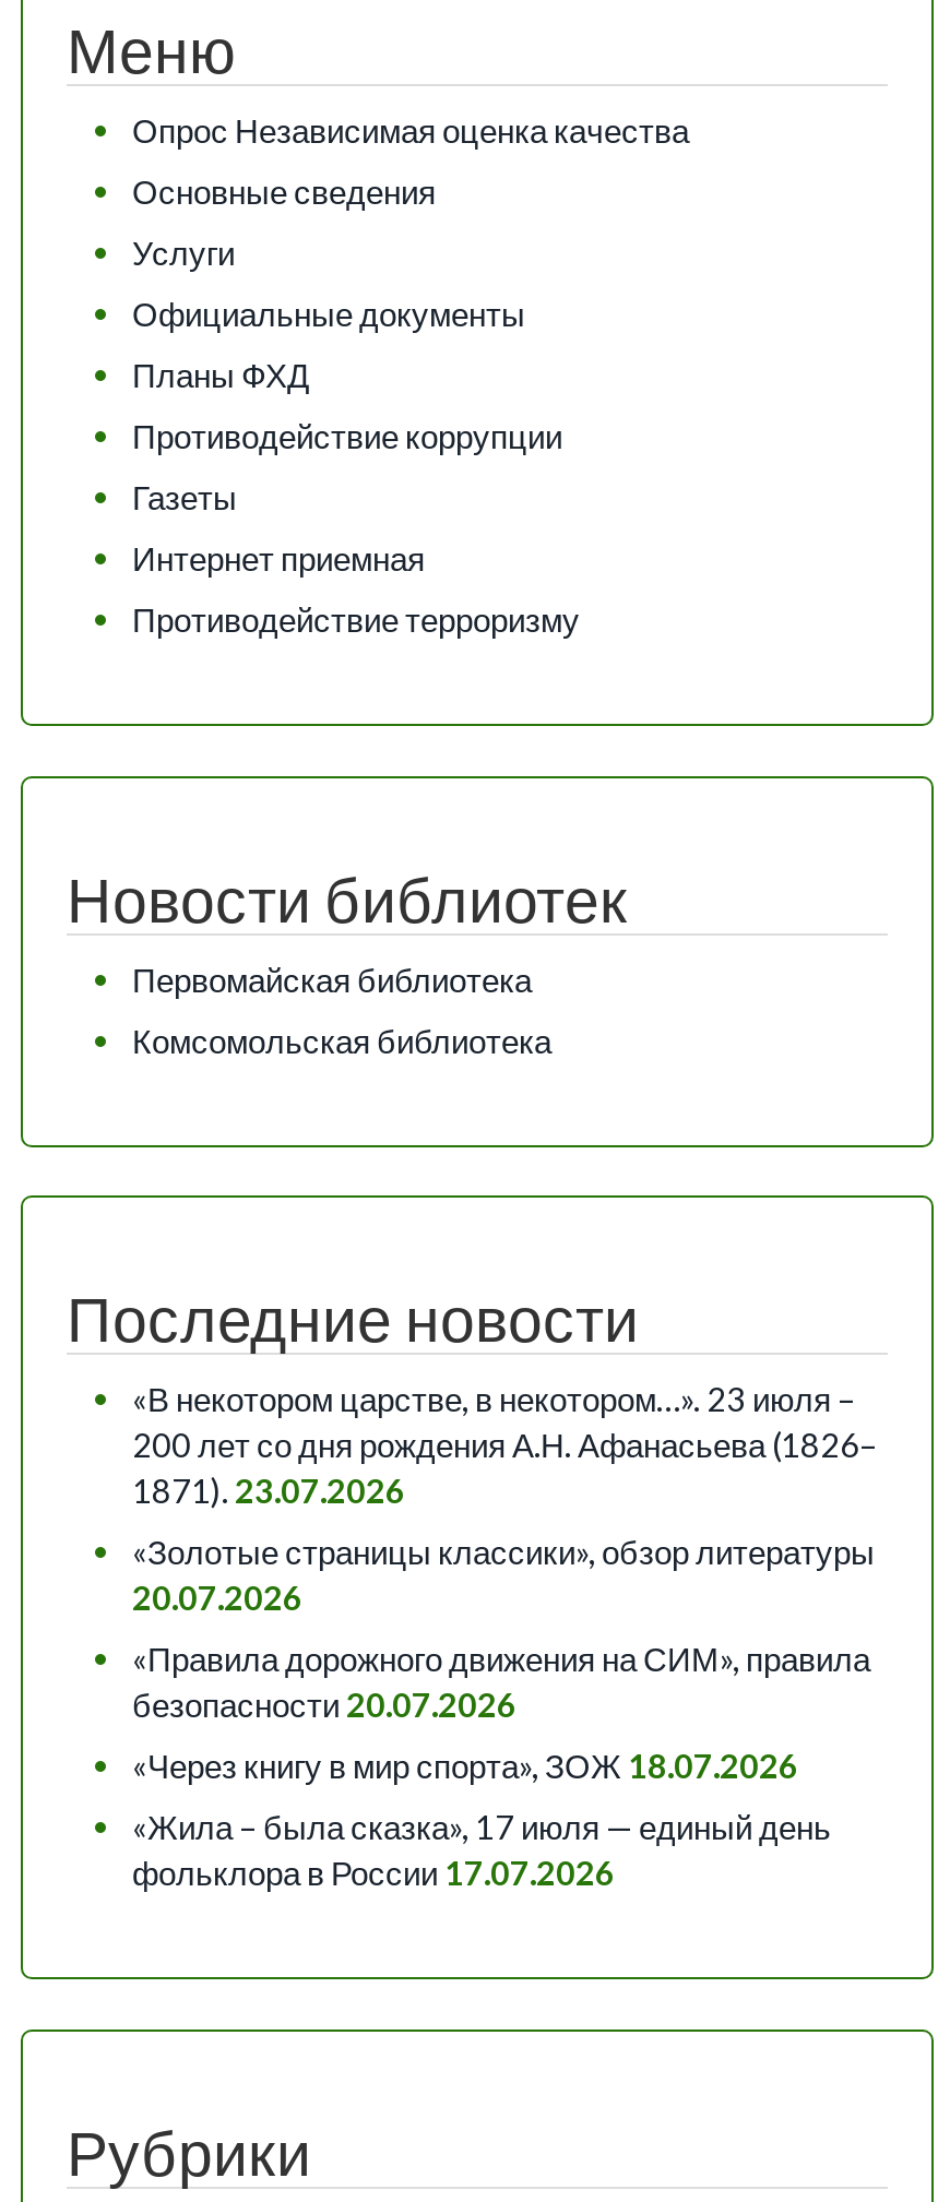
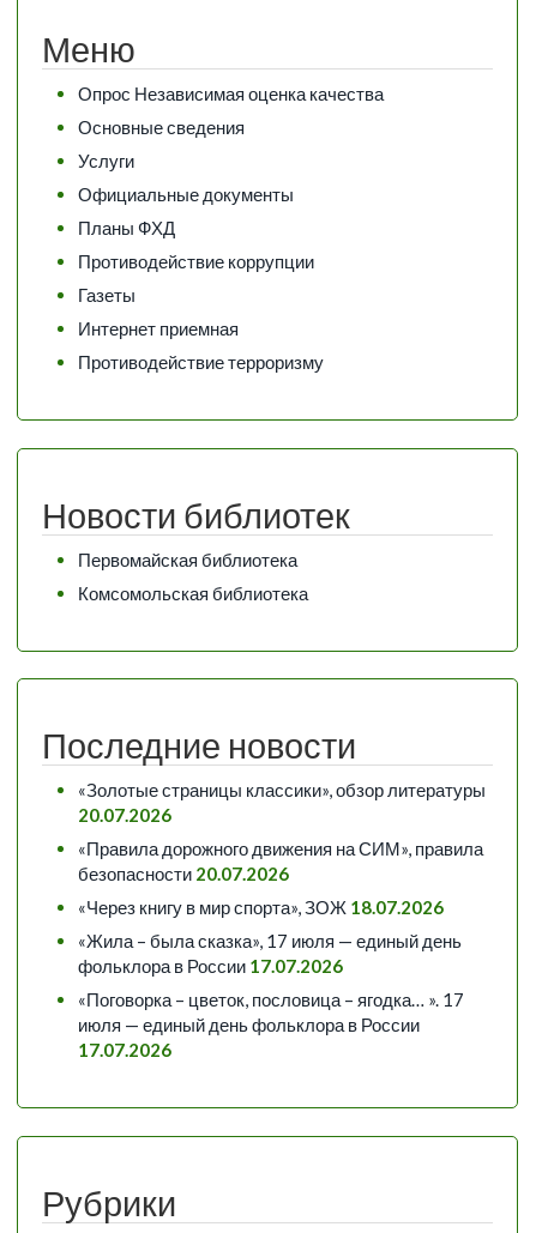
[132,1379,877,1510] «В некотором царстве, в некотором…». 23 июля – | 200 лет со дня рождения А.Н. Афанасьева (1826– | 1871). 23.07.2026 -> none
moved [132,1532,875,1892] -> [78,779,486,977]: «Золотые страницы классики», обзор литературы | 20.07.2026 | «Правила дорожного движения на СИМ», правила | безопасности 20.07.2026 | «Через книгу в мир спорта», ЗОЖ 18.07.2026 | «Жила – была сказка», 17 июля — единый день | фольклора в России 17.07.2026
none -> [78,989,464,1060] «Поговорка – цветок, пословица – ягодка… ». 17 | июля — единый день фольклора в России | 17.07.2026

